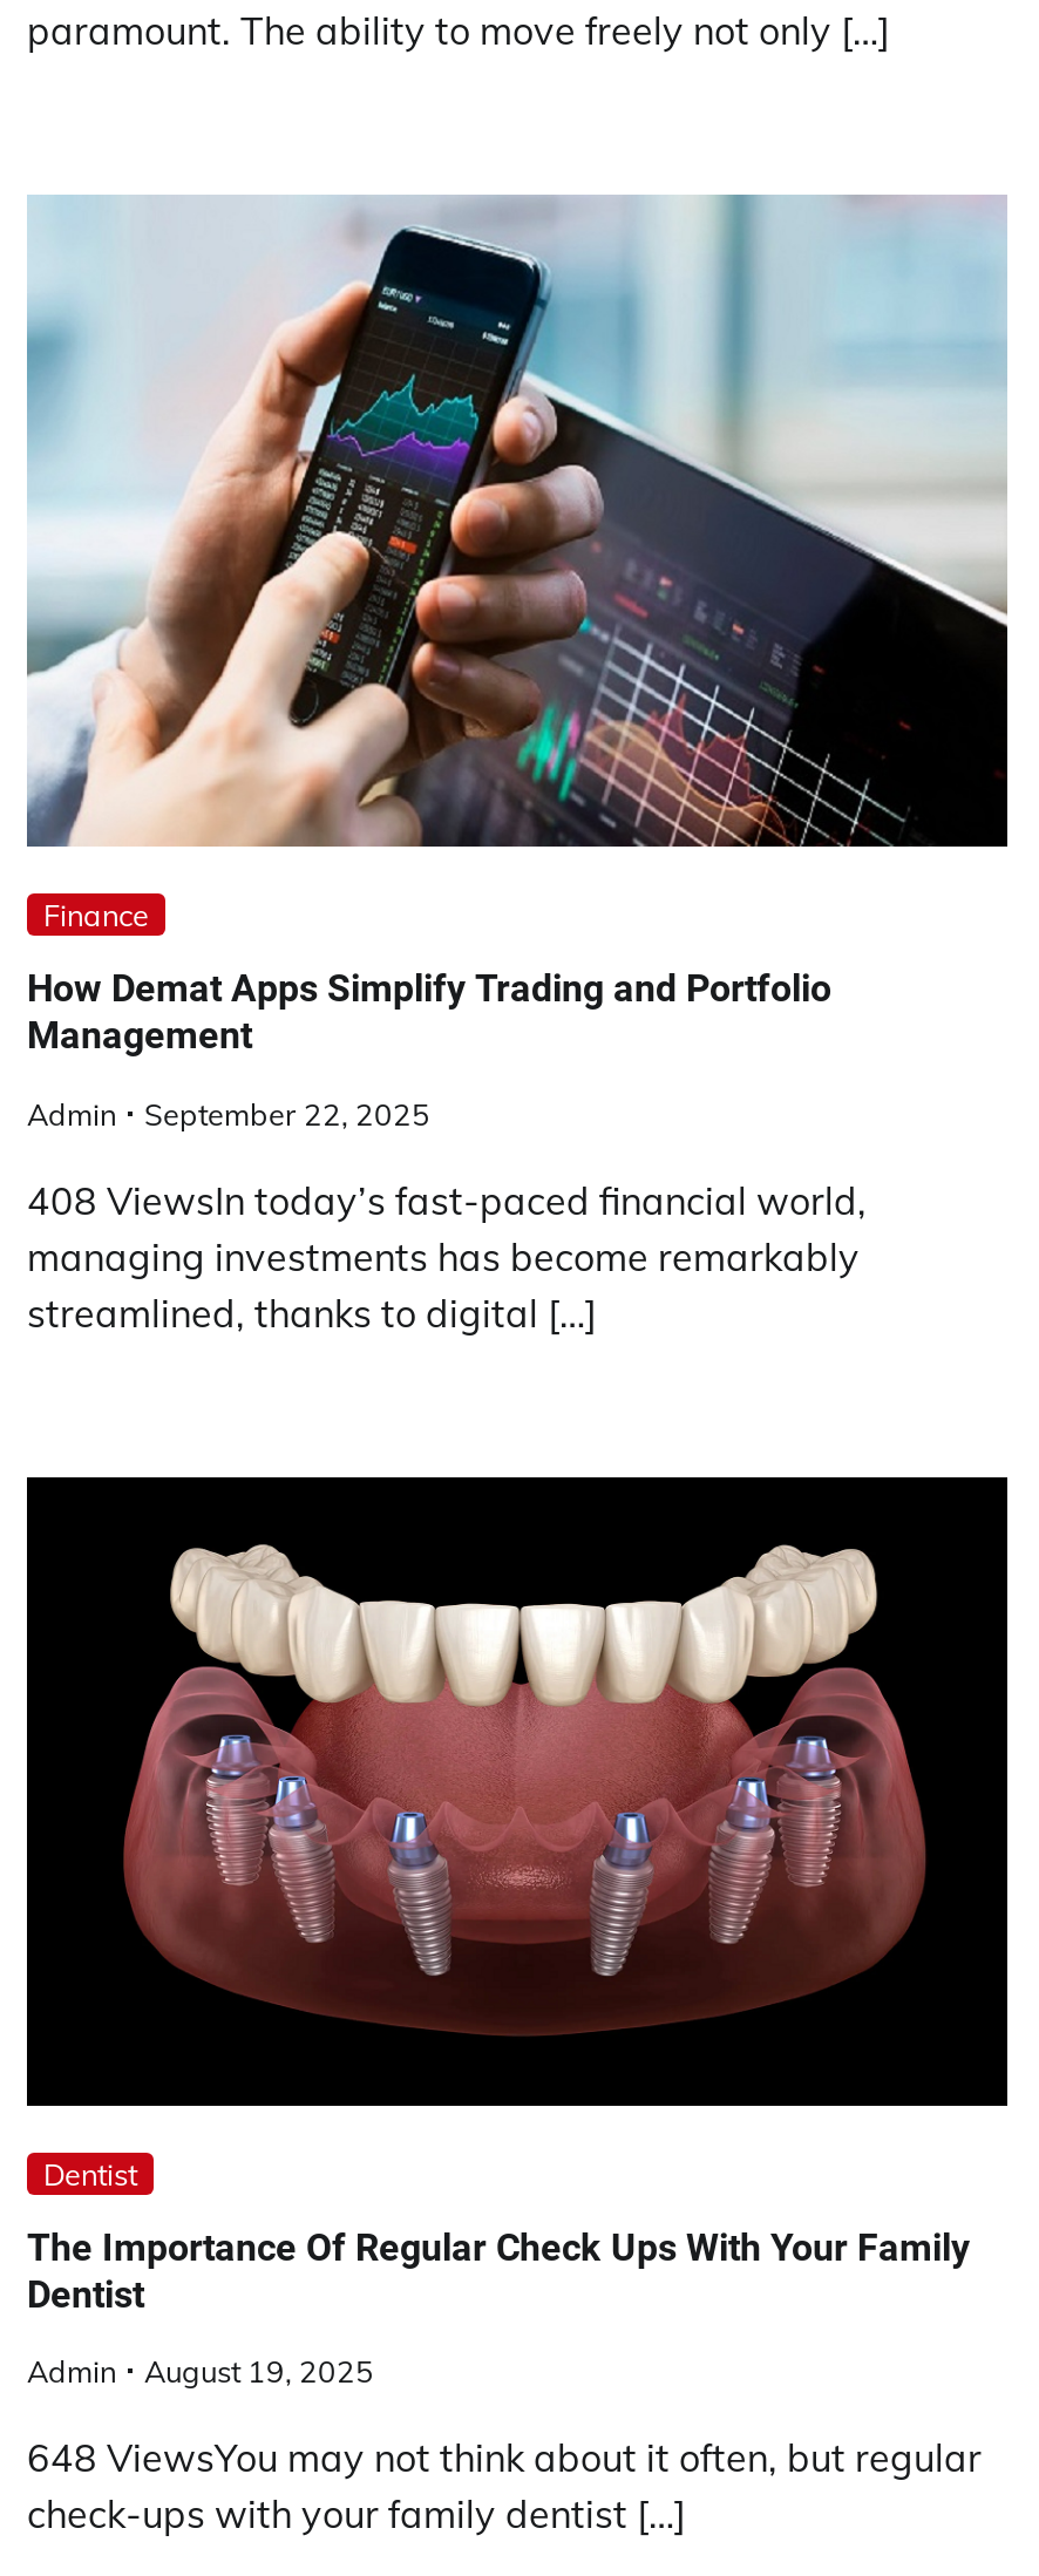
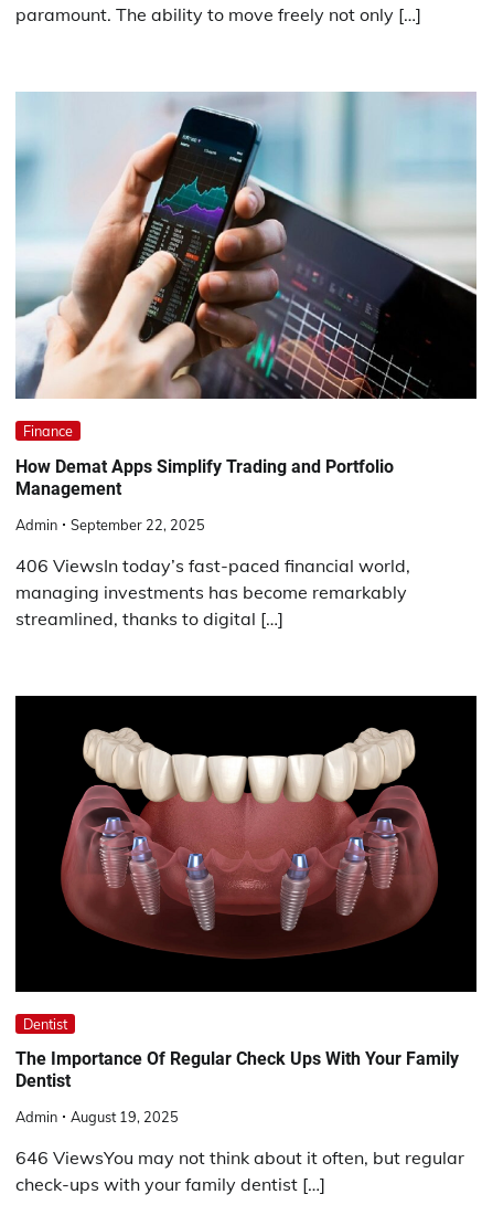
[27,1176,867,1223] 408 ViewsIn today’s fast-paced financial world, -> [15,554,410,576] 406 ViewsIn today’s fast-paced financial world,
[27,2435,982,2482] 648 ViewsYou may not think about it often, but regular -> [15,1147,464,1169] 646 ViewsYou may not think about it often, but regular

